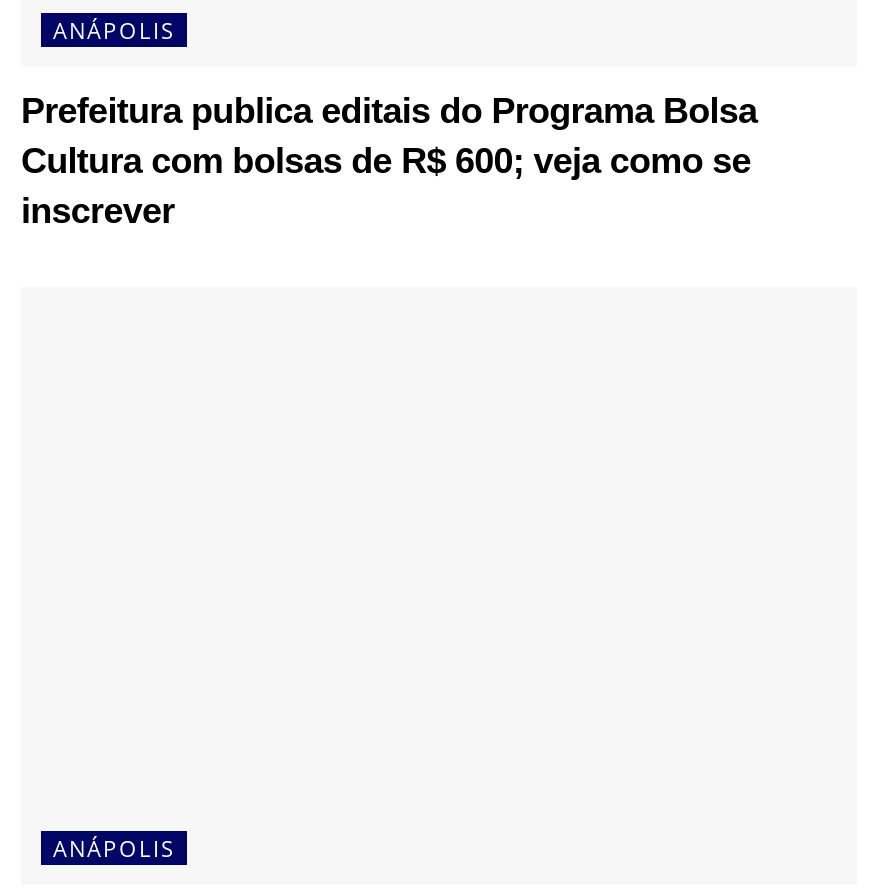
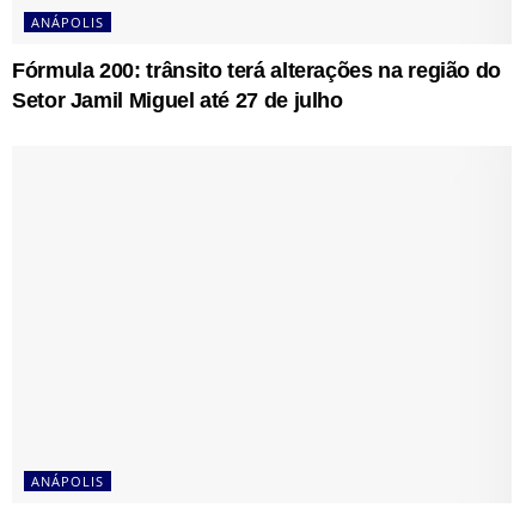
[21,91,757,231] Prefeitura publica editais do Programa Bolsa | Cultura com bolsas de R$ 600; veja como se | inscrever -> [12,59,501,112] Fórmula 200: trânsito terá alterações na região do | Setor Jamil Miguel até 27 de julho

